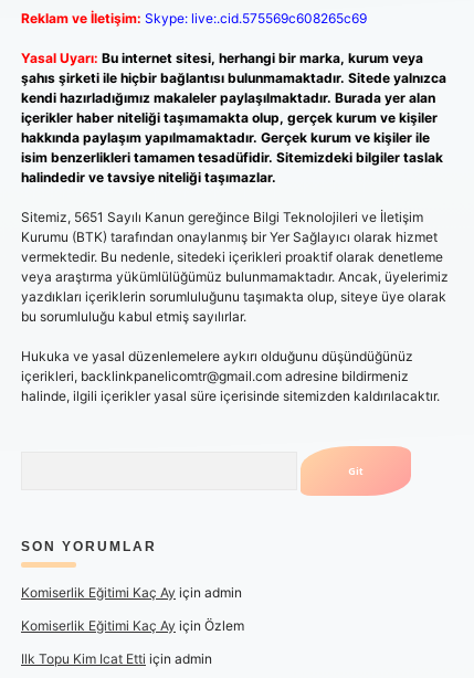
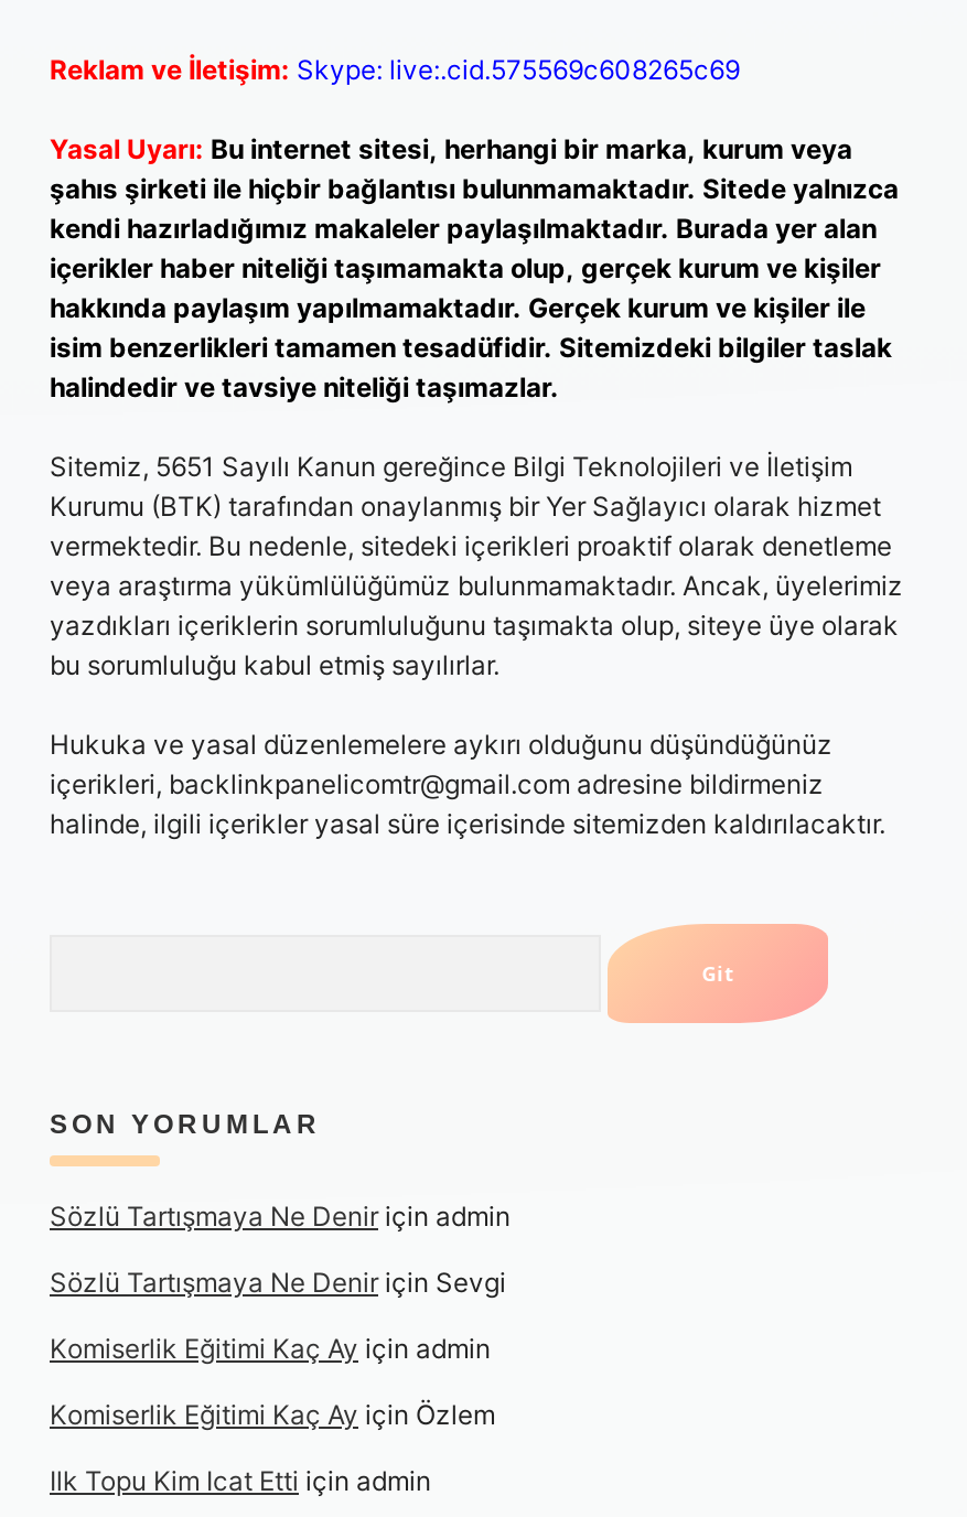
none -> [50,1199,511,1299] Sözlü Tartışmaya Ne Denir için admin | Sözlü Tartışmaya Ne Denir için Sevgi

